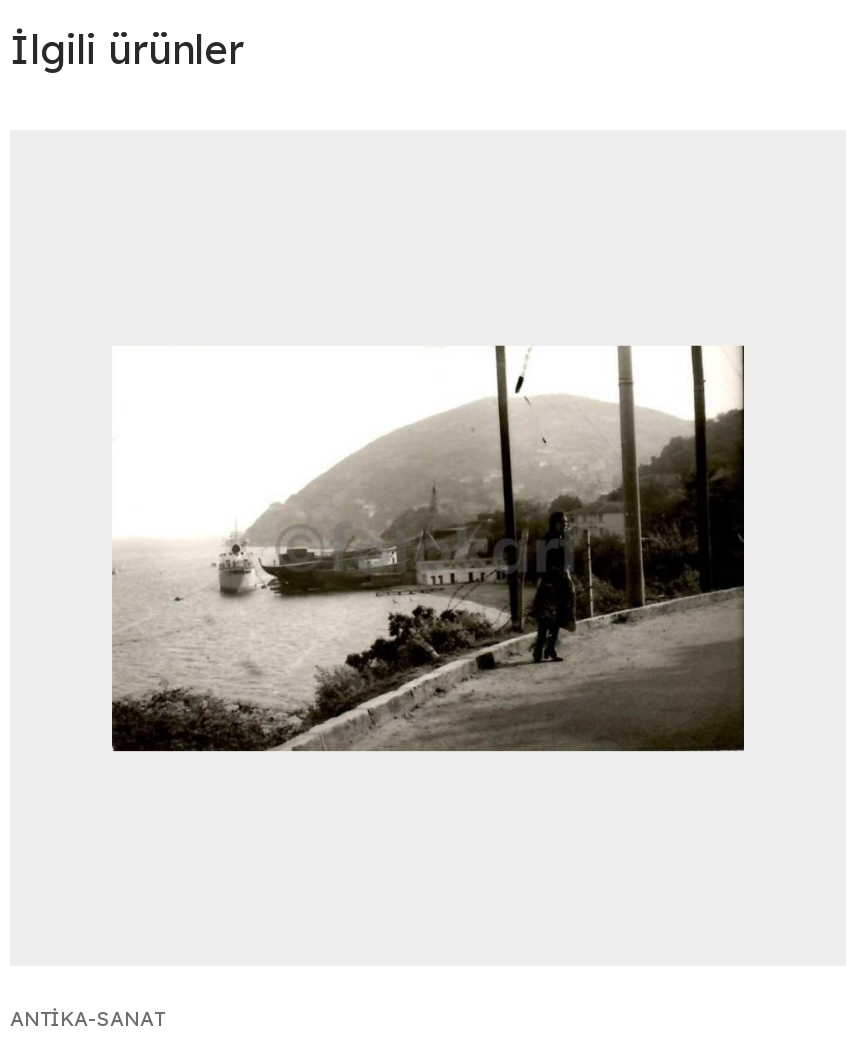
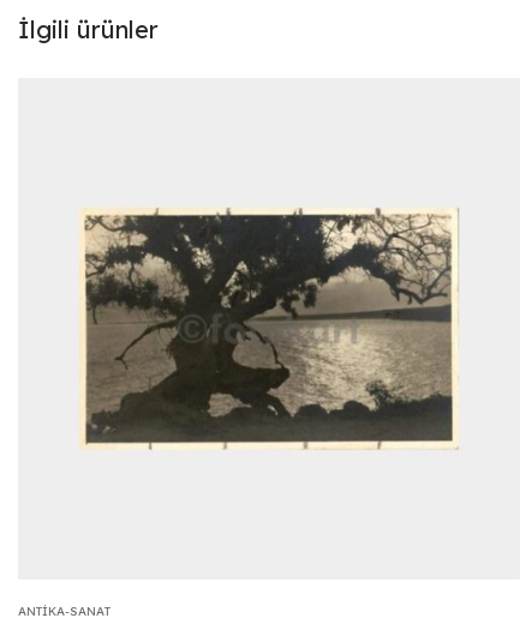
[110,344,746,754] [image] -> [79,206,459,451] [image]

